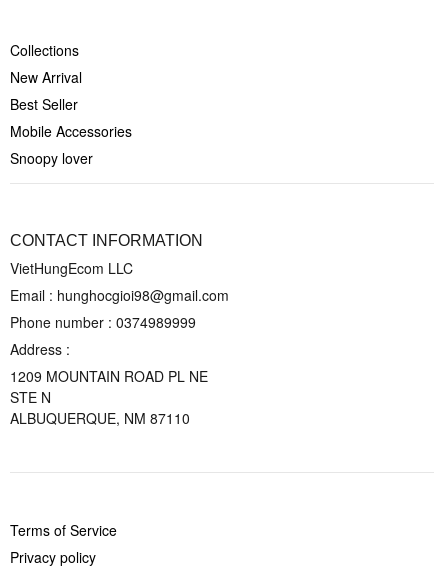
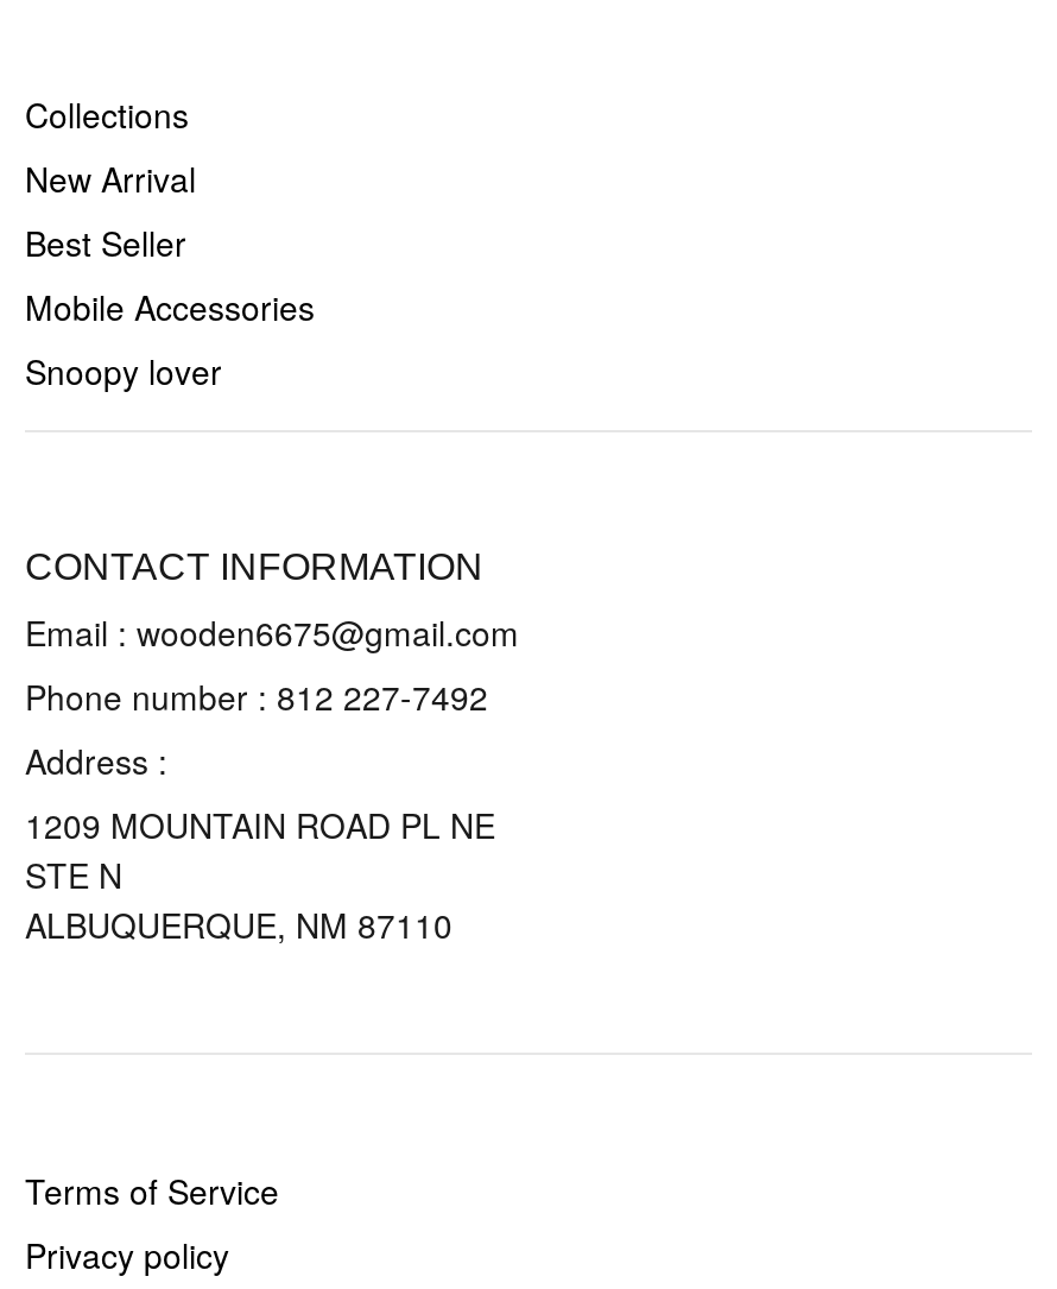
[10,258,229,332] VietHungEcom LLC | Email : hunghocgioi98@gmail.com | Phone number : 0374989999 -> [25,608,519,720] Email : wooden6675@gmail.com | Phone number : 812 227-7492

